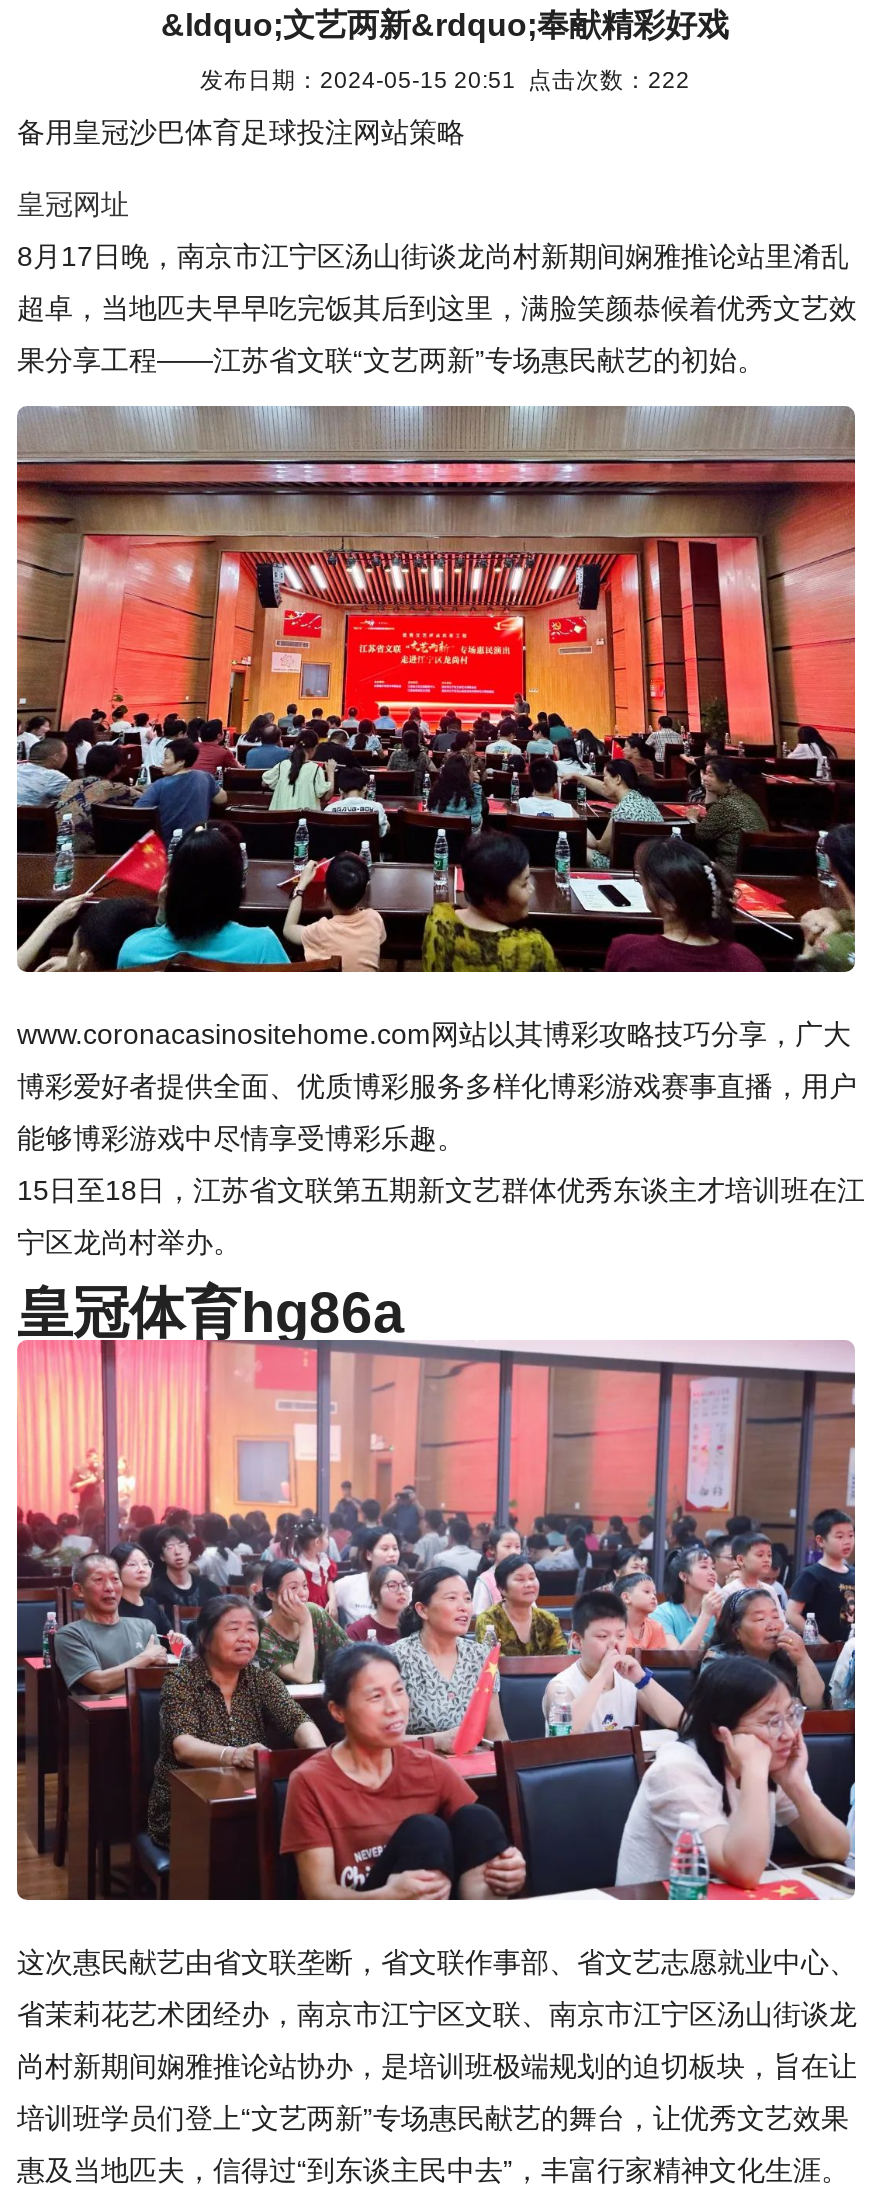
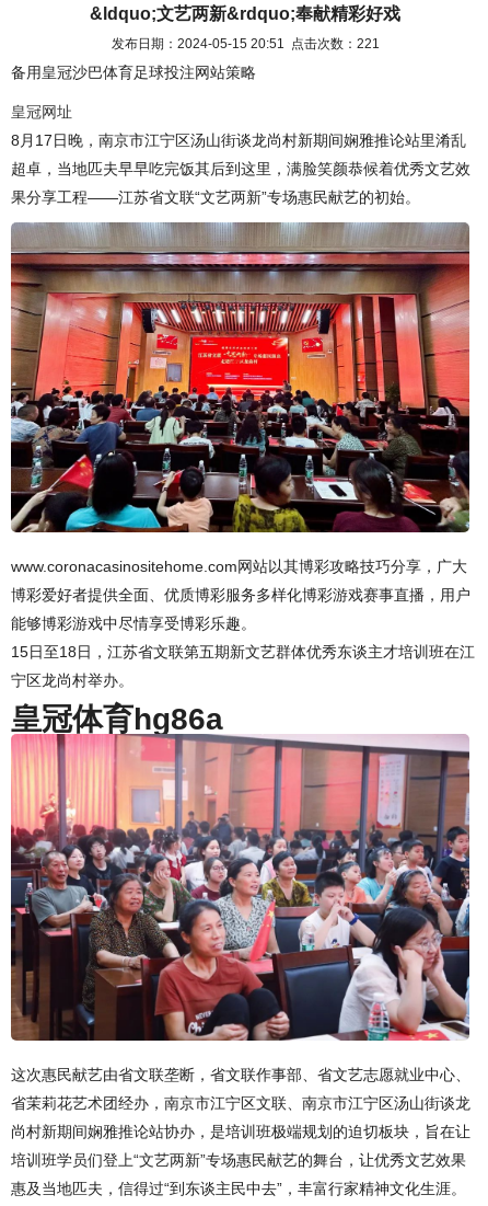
[200,66,690,92] 发布日期：2024-05-15 20:51 点击次数：222 -> [111,36,379,50] 发布日期：2024-05-15 20:51 点击次数：221

